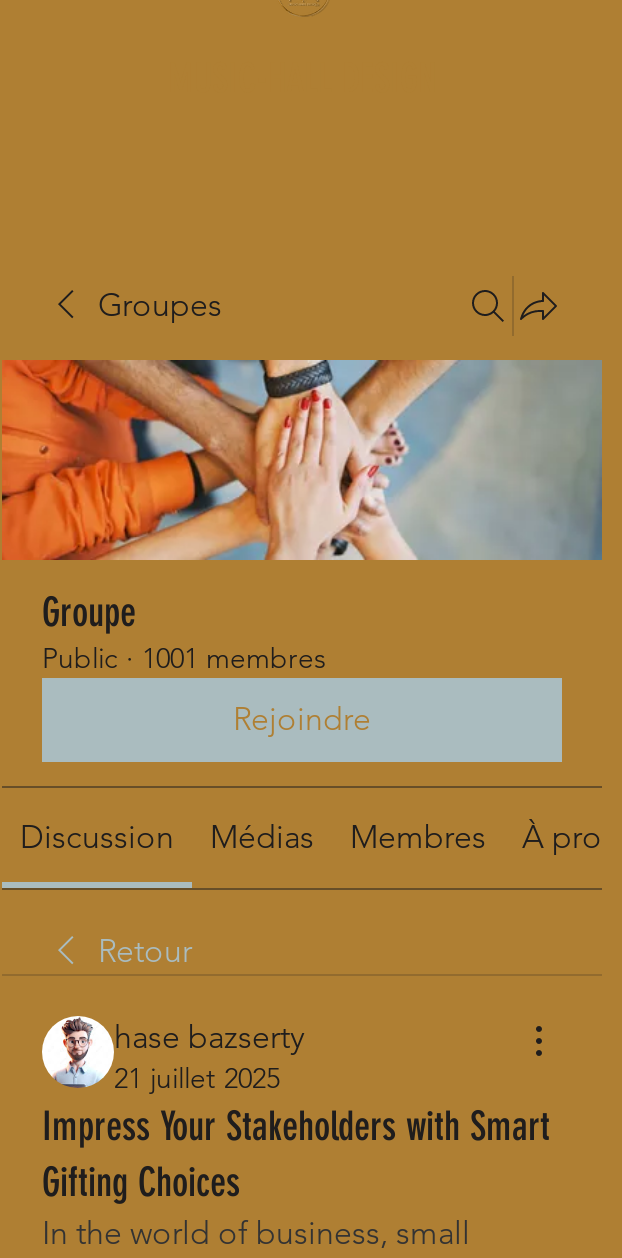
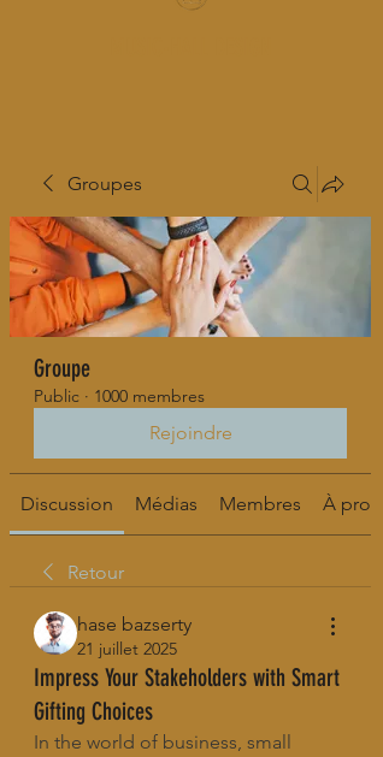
[42,640,326,676] Public · 1001 membres -> [34,385,205,407] Public · 1000 membres

